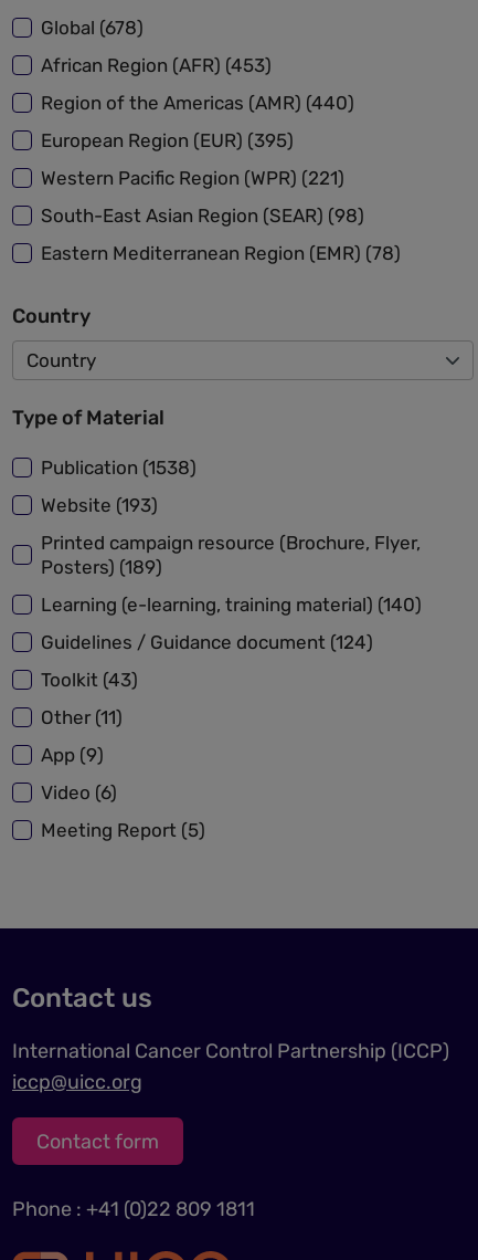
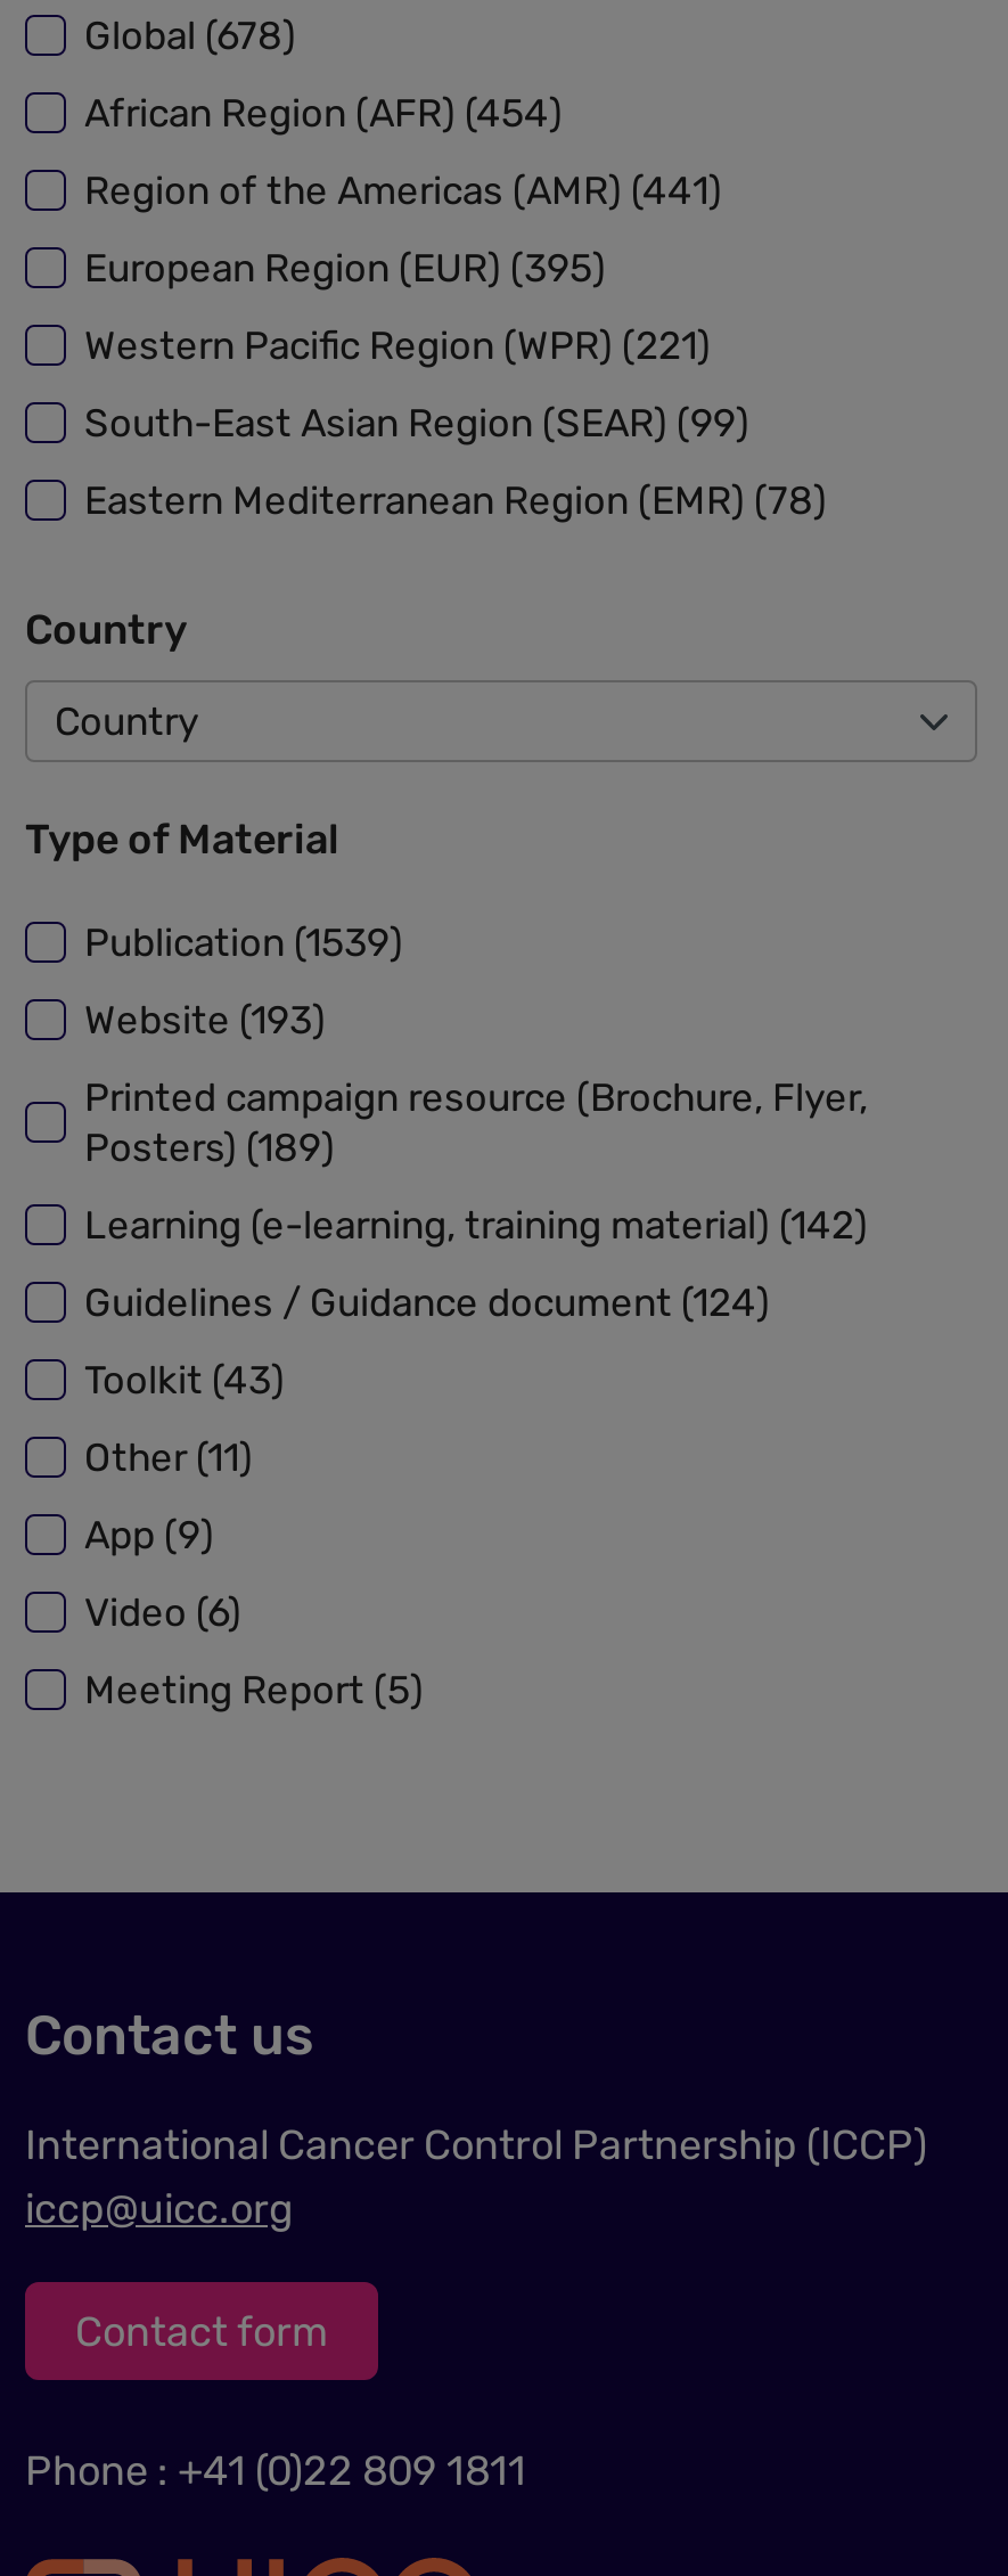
[41,54,272,76] African Region (AFR) (453) -> [84,90,563,136] African Region (AFR) (454)
[41,92,354,114] Region of the Americas (AMR) (440) -> [84,167,722,213] Region of the Americas (AMR) (441)
[41,204,364,227] South-East Asian Region (SEAR) (98) -> [84,400,749,445] South-East Asian Region (SEAR) (99)
[41,456,196,479] Publication (1538) -> [84,919,403,965] Publication (1539)
[41,594,422,616] Learning (e-learning, training material) (140) -> [84,1202,868,1248] Learning (e-learning, training material) (142)

